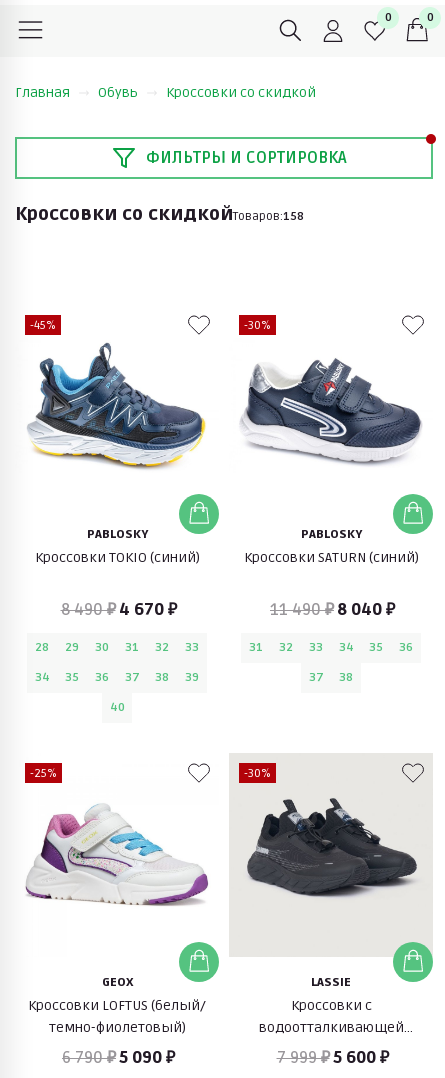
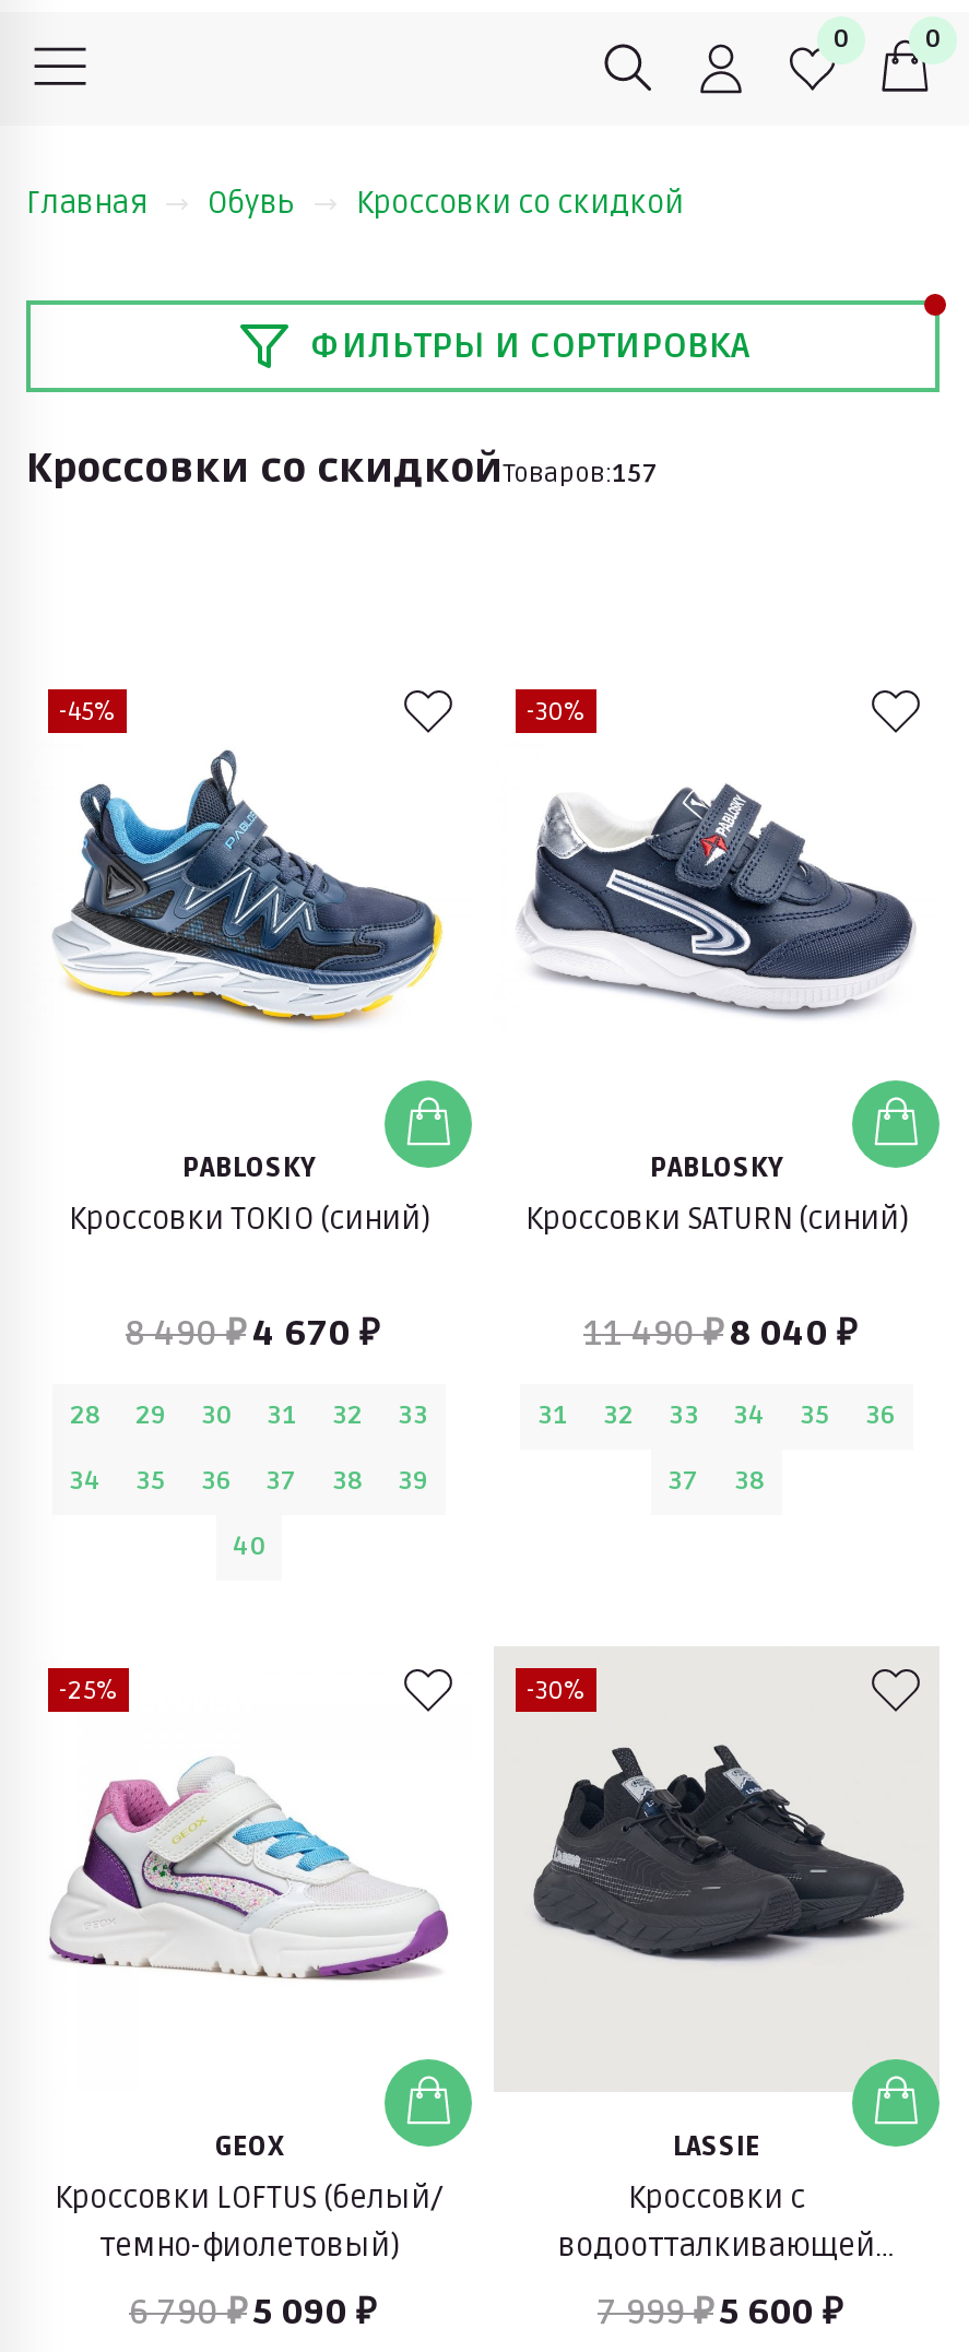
[15,203,304,225] Кроссовки со скидкойТоваров:158 -> [26,445,660,493] Кроссовки со скидкойТоваров:157

